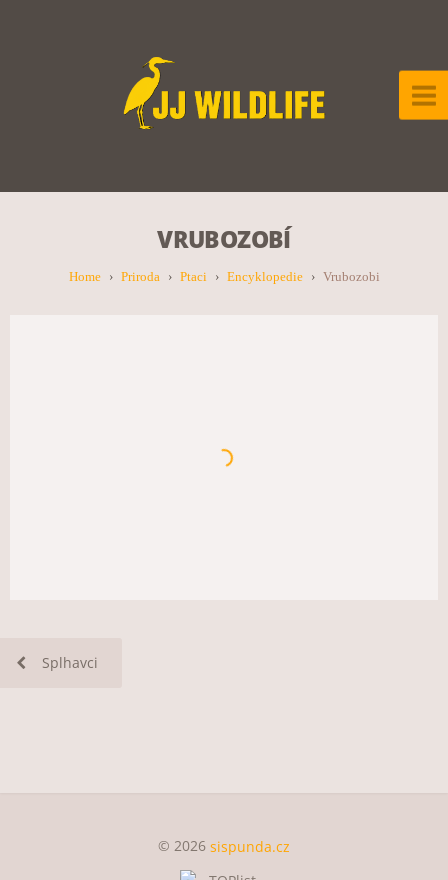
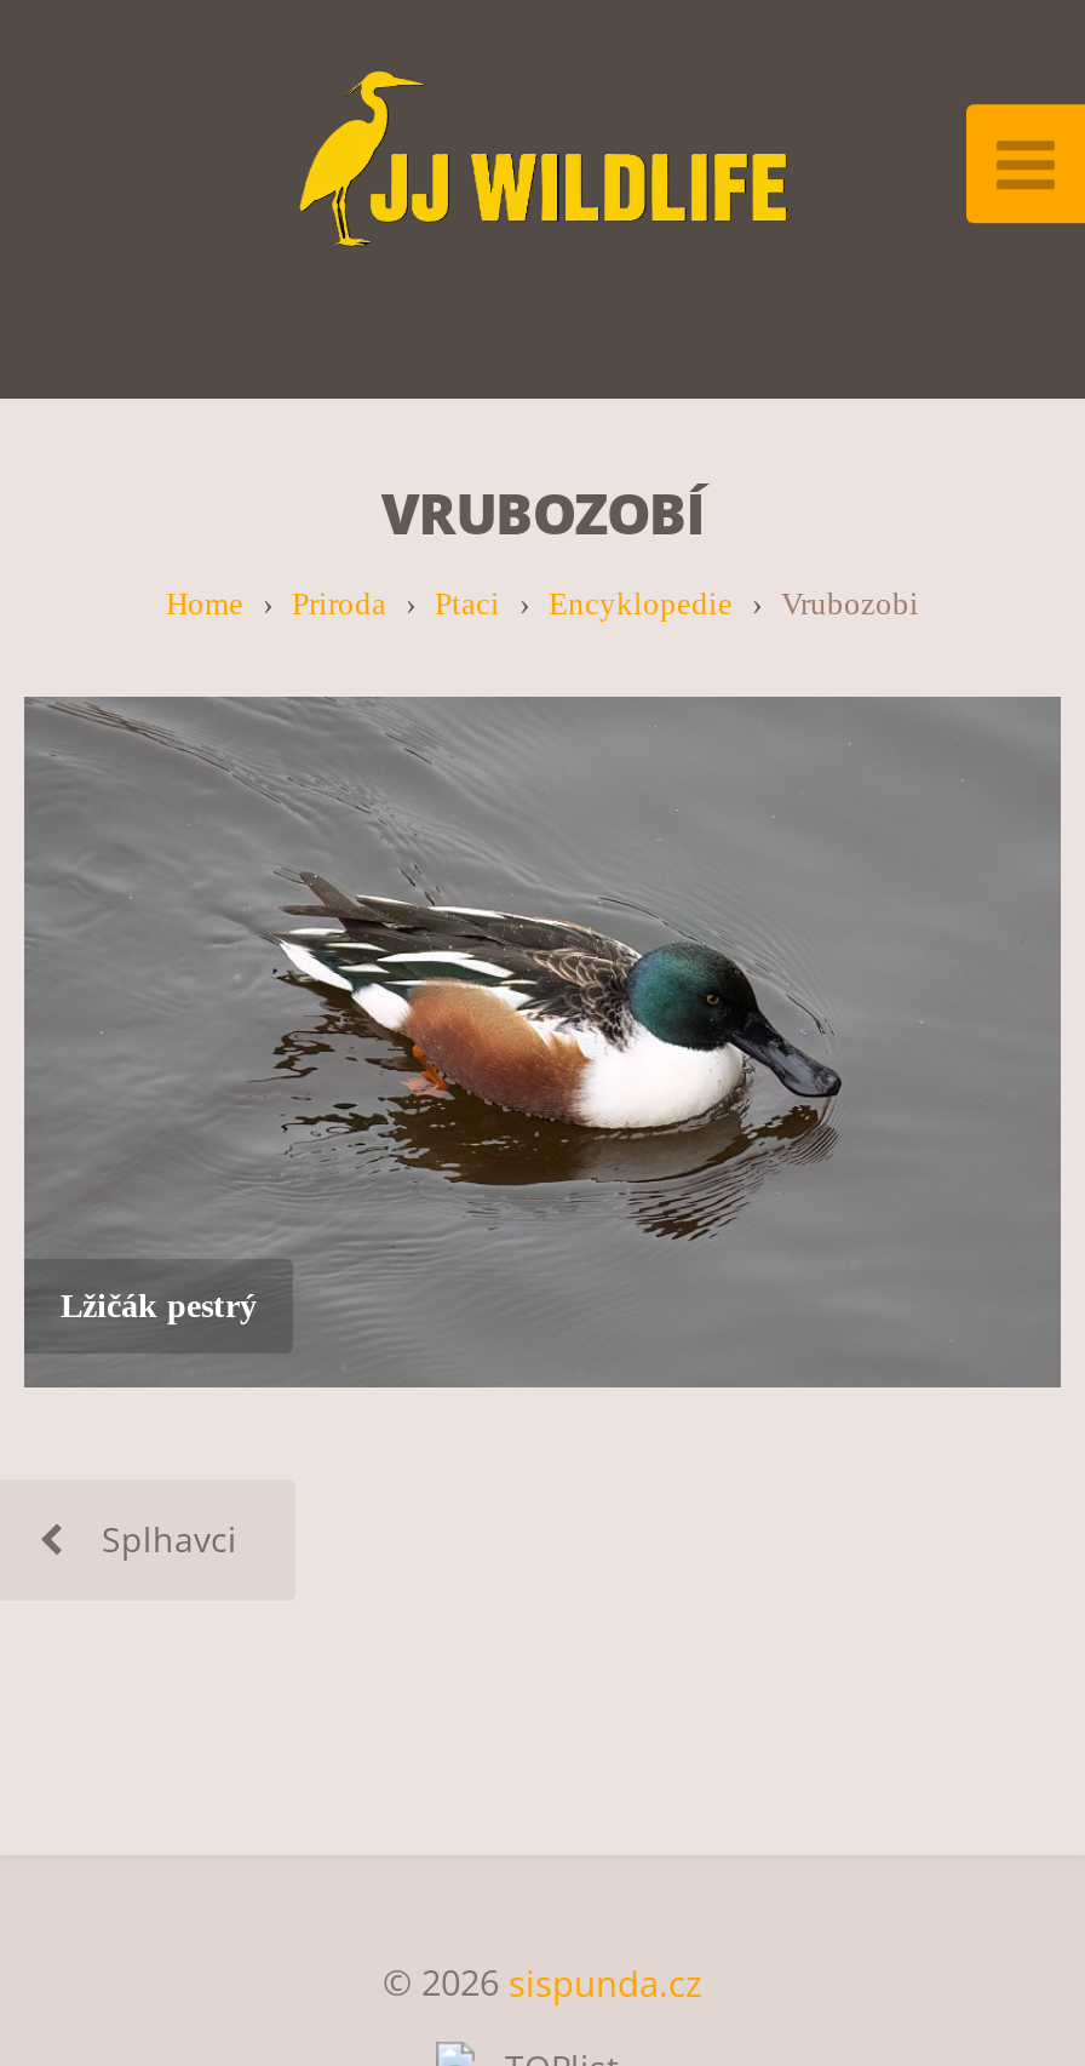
none -> [22,694,1063,1390] [image] | Lžičák pestrý

